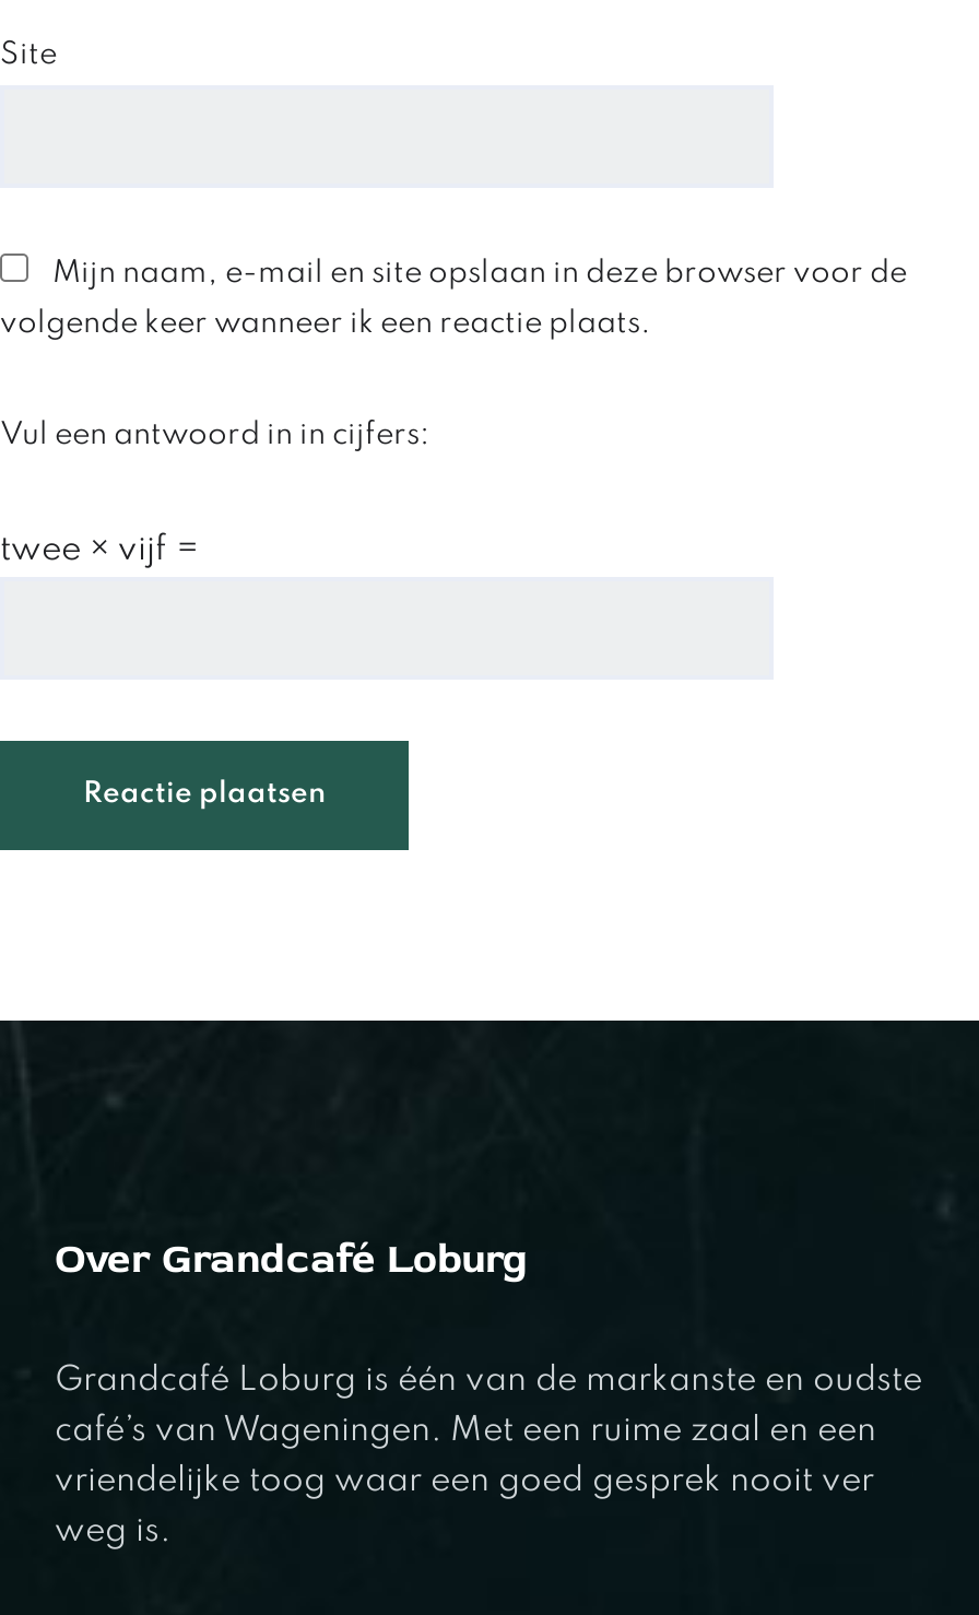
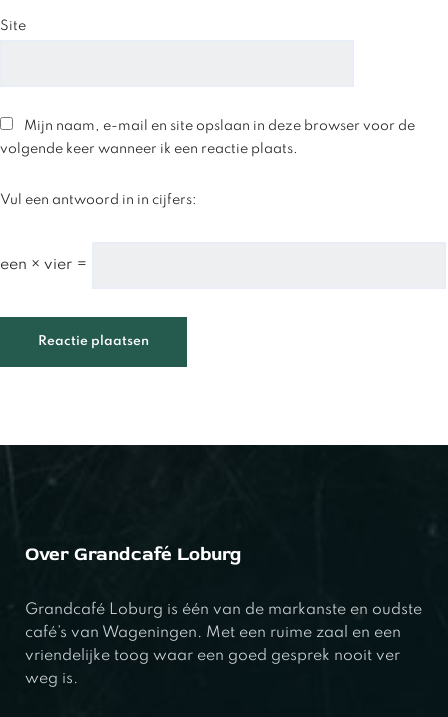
[0,533,201,568] twee × vijf = -> [0,257,92,273] een × vier =

